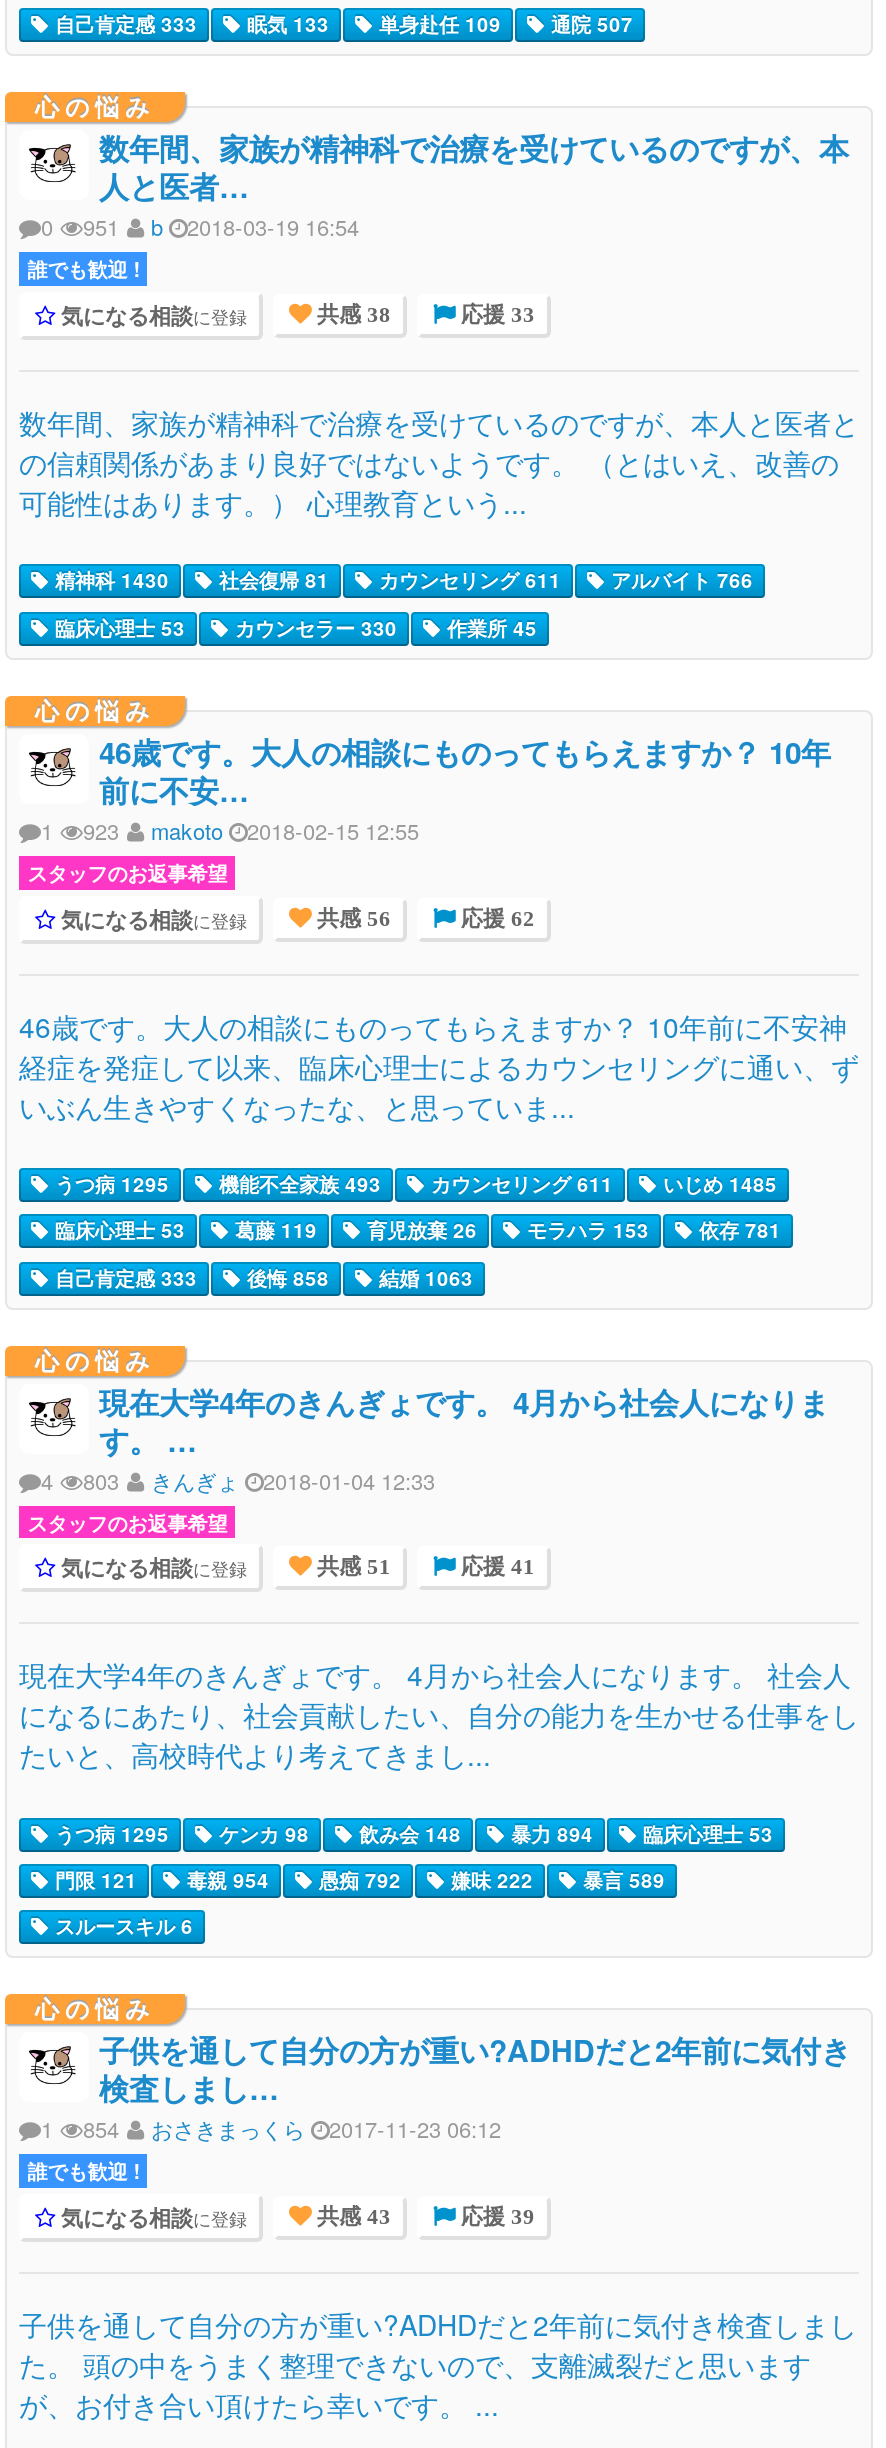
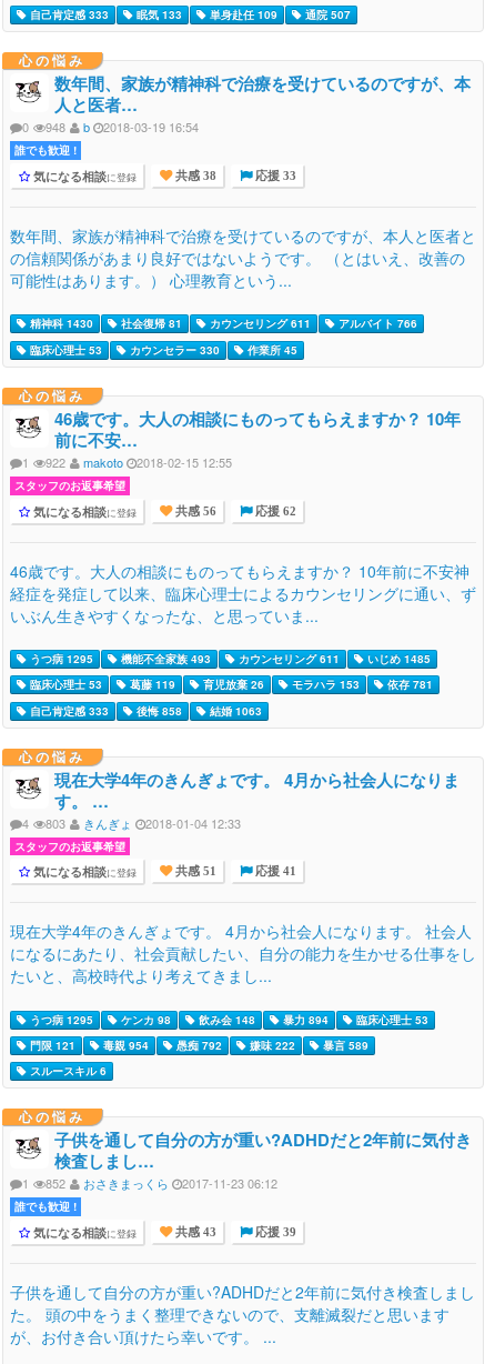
[41,211,359,243] 0 951 b 2018-03-19 16:54 -> [22,118,199,136] 0 948 b 2018-03-19 16:54
[41,814,419,846] 1 923 makoto 2018-02-15 12:55 -> [22,453,232,471] 1 922 makoto 2018-02-15 12:55
[41,2113,501,2145] 1 854 おさきまっくら 2017-11-23 06:12 -> [22,1174,277,1192] 1 852 おさきまっくら 2017-11-23 06:12

